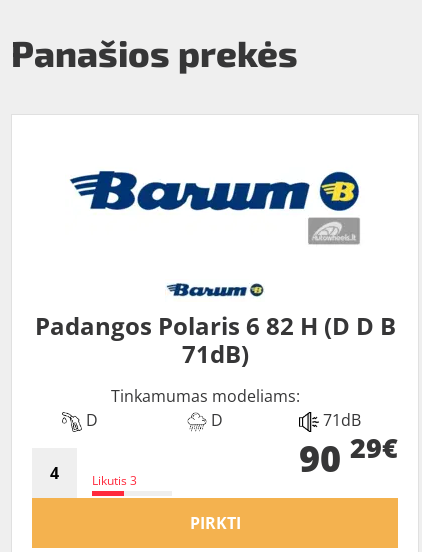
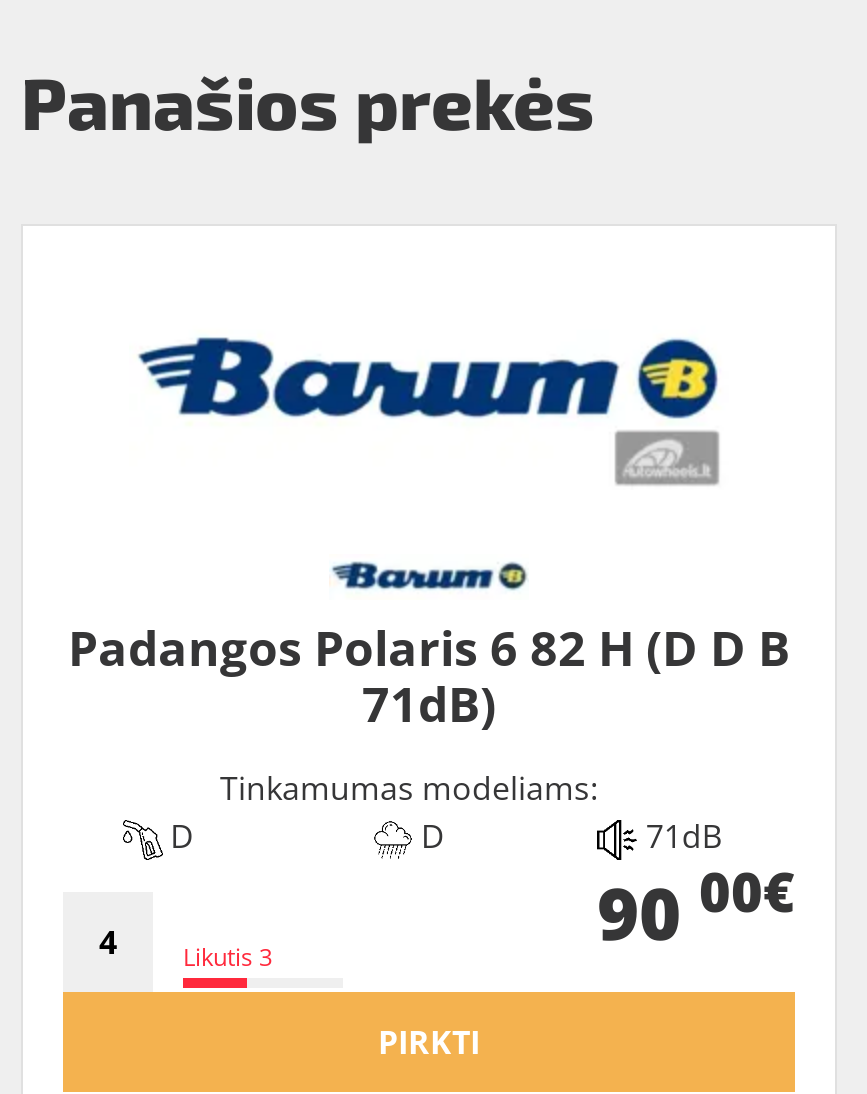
[299,429,398,483] 90 29€ -> [597,855,795,962] 90 00€

